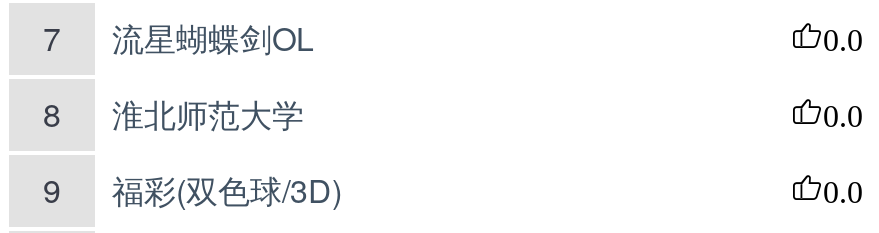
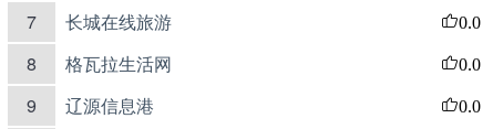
[112,16,314,62] 流星蝴蝶剑OL -> [65,9,171,35] 长城在线旅游
[112,92,304,138] 淮北师范大学 -> [65,51,171,77] 格瓦拉生活网
[112,168,342,214] 福彩(双色球/3D) -> [65,93,153,118] 辽源信息港

